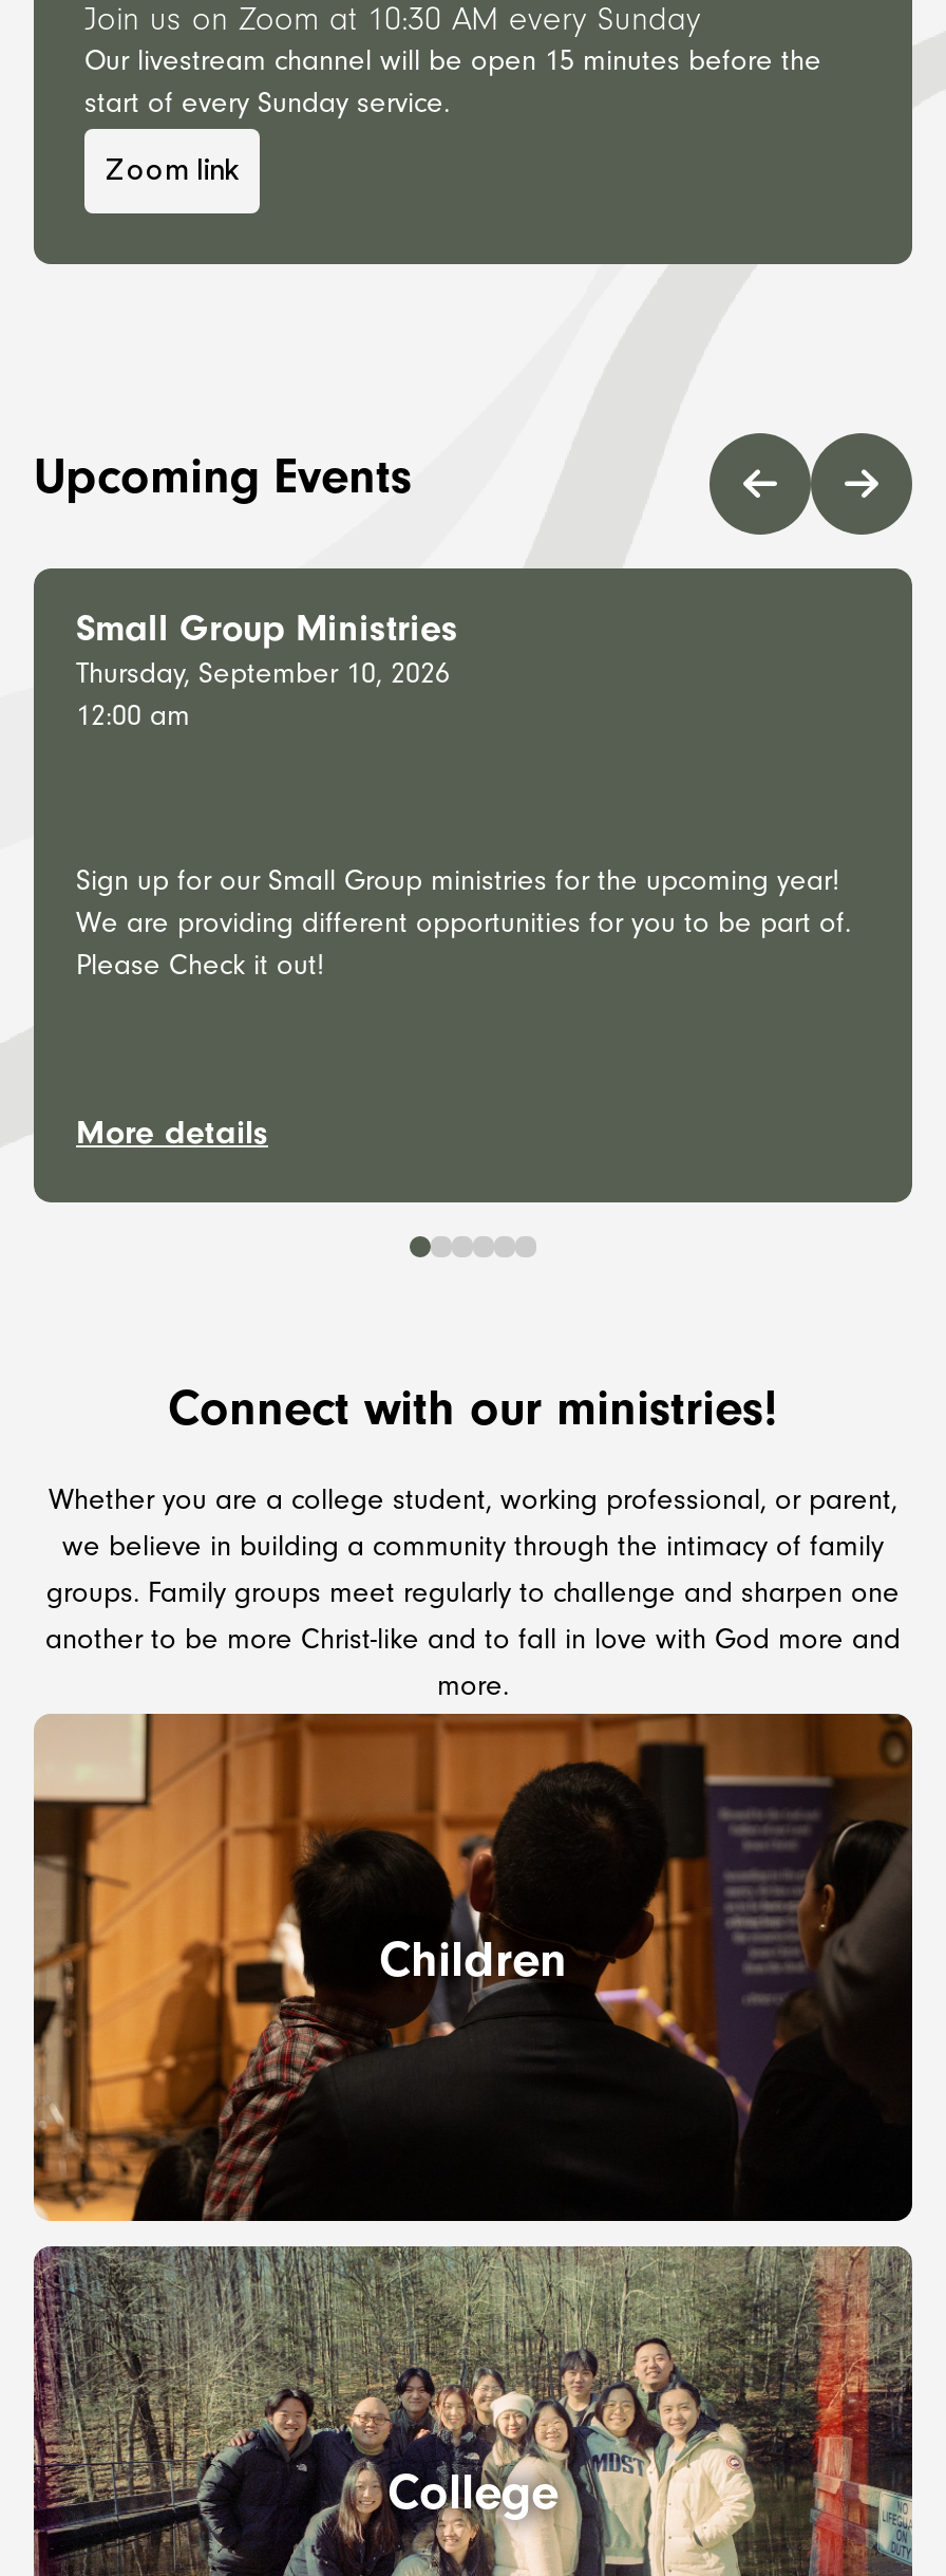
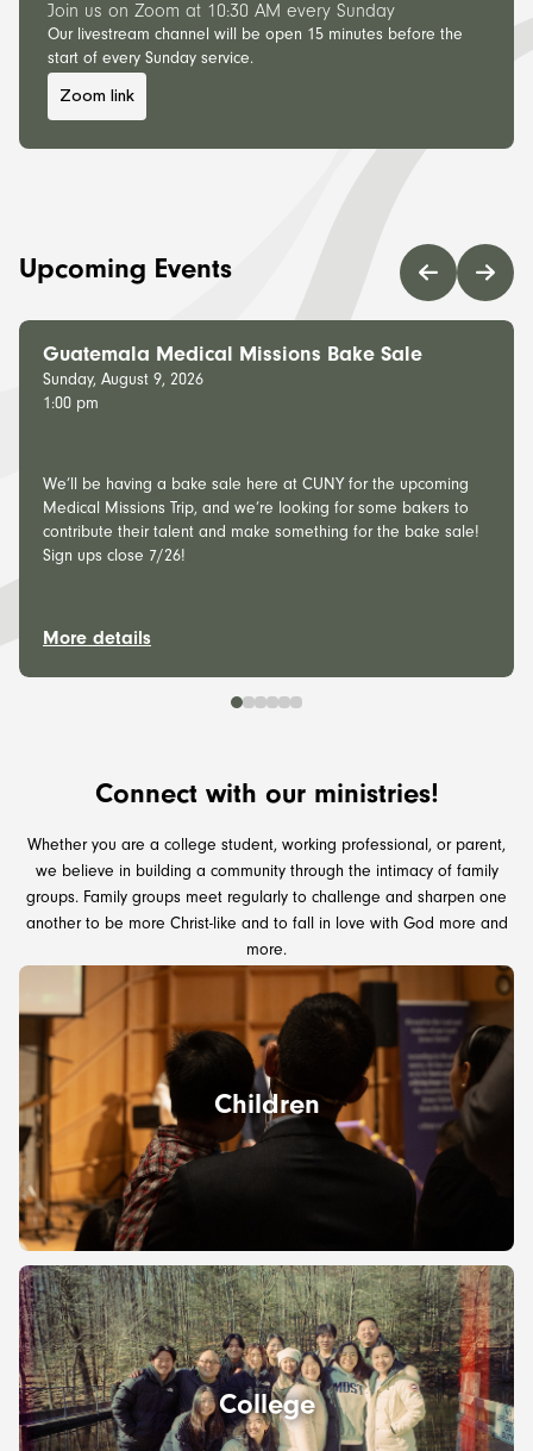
[76,615,458,735] Small Group Ministries | Thursday, September 10, 2026 | 12:00 am -> [43,346,422,414] Guatemala Medical Missions Bake Sale | Sunday, August 9, 2026 | 1:00 pm
[76,871,851,985] Sign up for our Small Group ministries for the upcoming year! | We are providing different opportunities for you to be part of. | Please Check it out! -> [43,479,479,567] We’ll be having a bake sale here at CUNY for the upcoming | Medical Missions Trip, and we’re looking for some bakers to | contribute their talent and make something for the bake sale! | Sign ups close 7/26!

